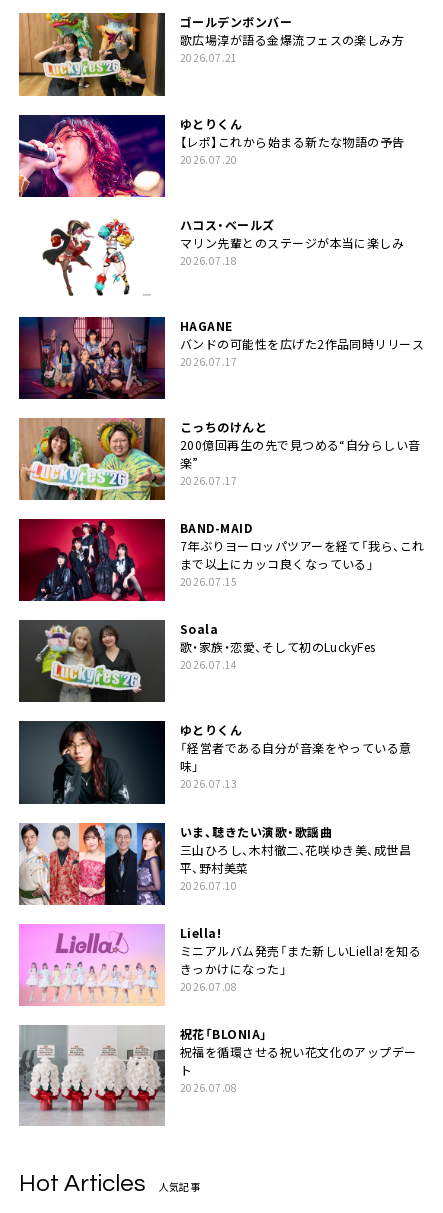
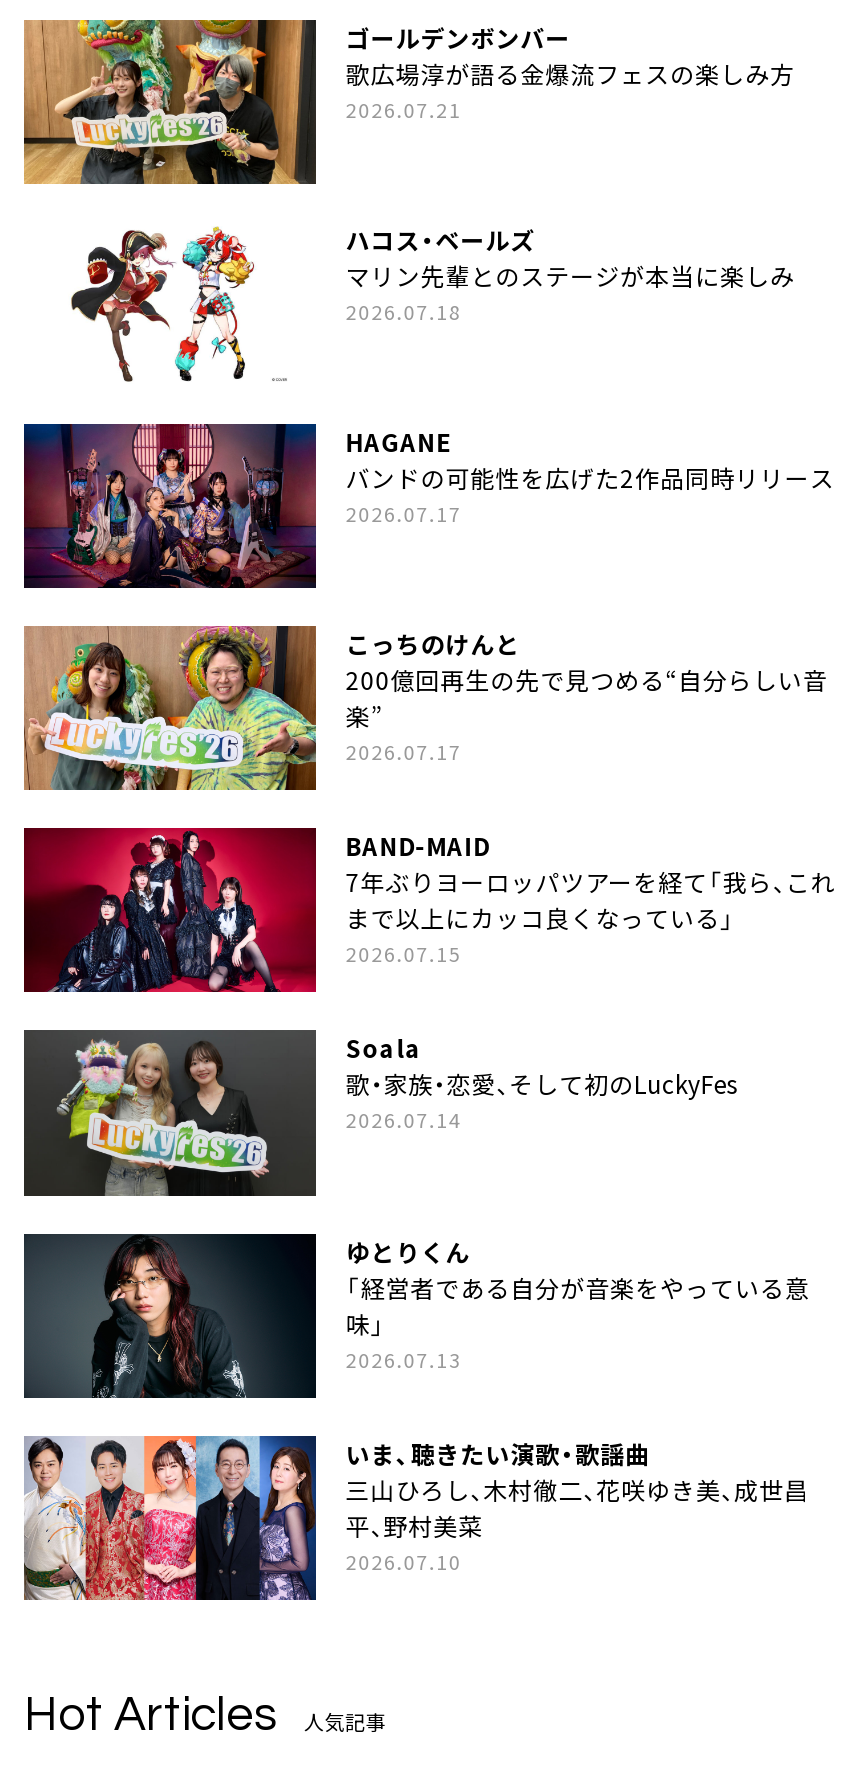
[18,114,405,198] [image] | ゆとりくん | 【レポ】これから始まる新たな物語の予告 | 2026.07.20 -> none
[18,923,421,1095] [image] | Liella! | ミニアルバム発売「また新しいLiella!を知る | きっかけになった」 | 2026.07.08 | 祝花「BLONIA」 | 祝福を循環させる祝い花文化のアップデー | ト | 2026.07.08 -> none
[19,1024,165,1126] [image] -> none

